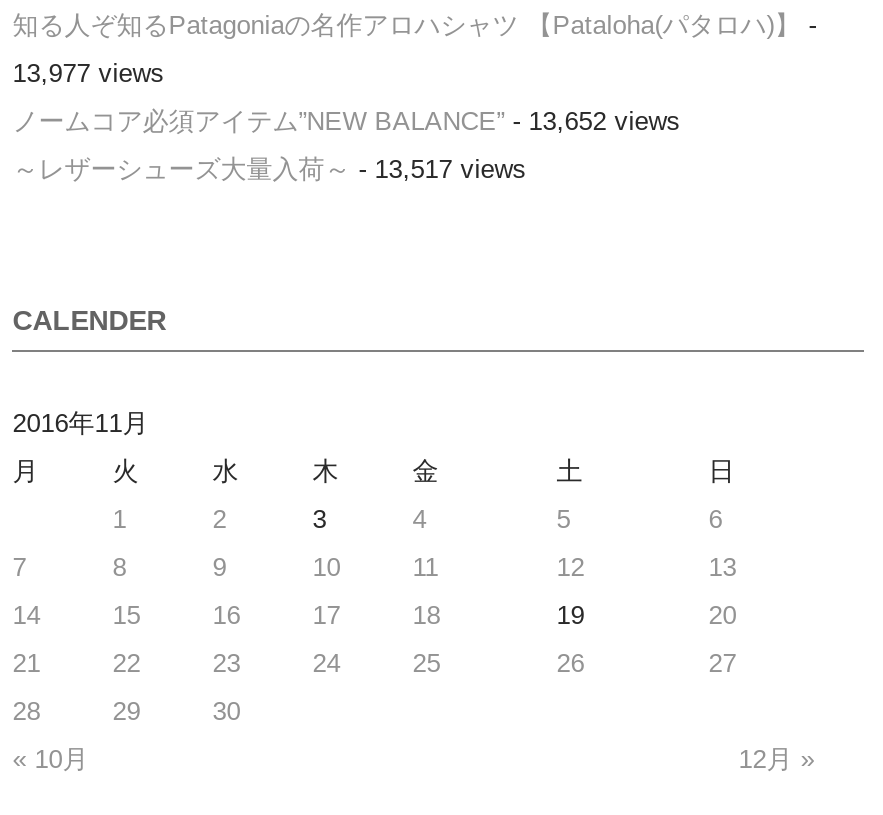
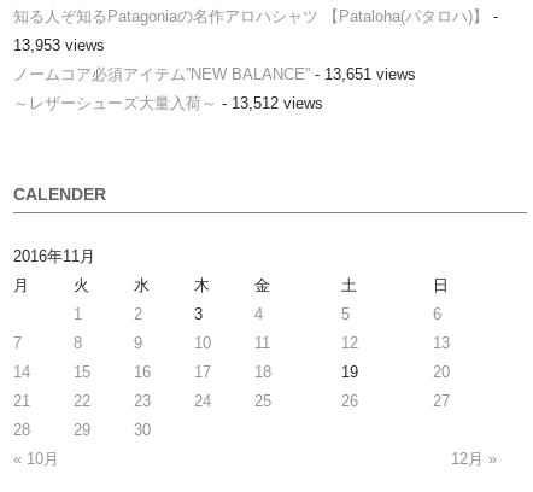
[12,58,164,88] 13,977 views -> [14,36,105,54] 13,953 views
[12,106,680,136] ノームコア必須アイテム”NEW BALANCE” - 13,652 views -> [14,65,416,83] ノームコア必須アイテム”NEW BALANCE” - 13,651 views
[12,154,526,184] ～レザーシューズ大量入荷～- 13,517 views -> [14,94,323,112] ～レザーシューズ大量入荷～- 13,512 views

